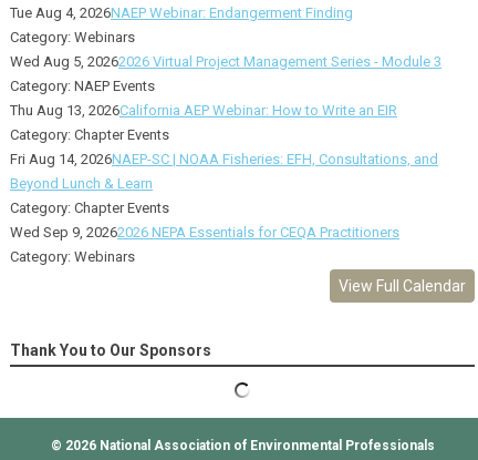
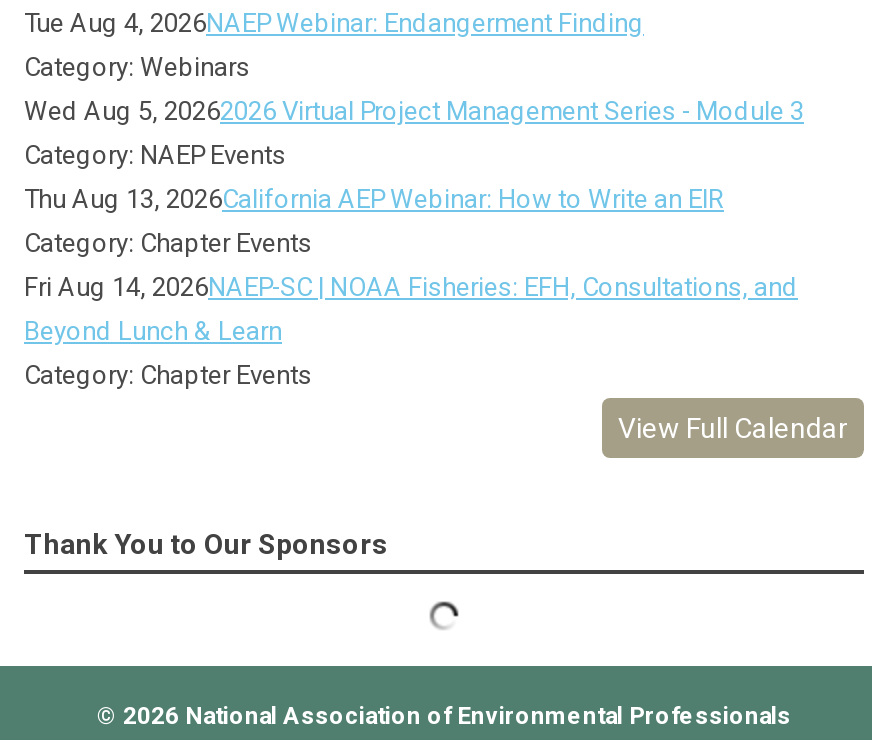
[10,224,399,265] Wed Sep 9, 20262026 NEPA Essentials for CEQA Practitioners | Category: Webinars -> none

